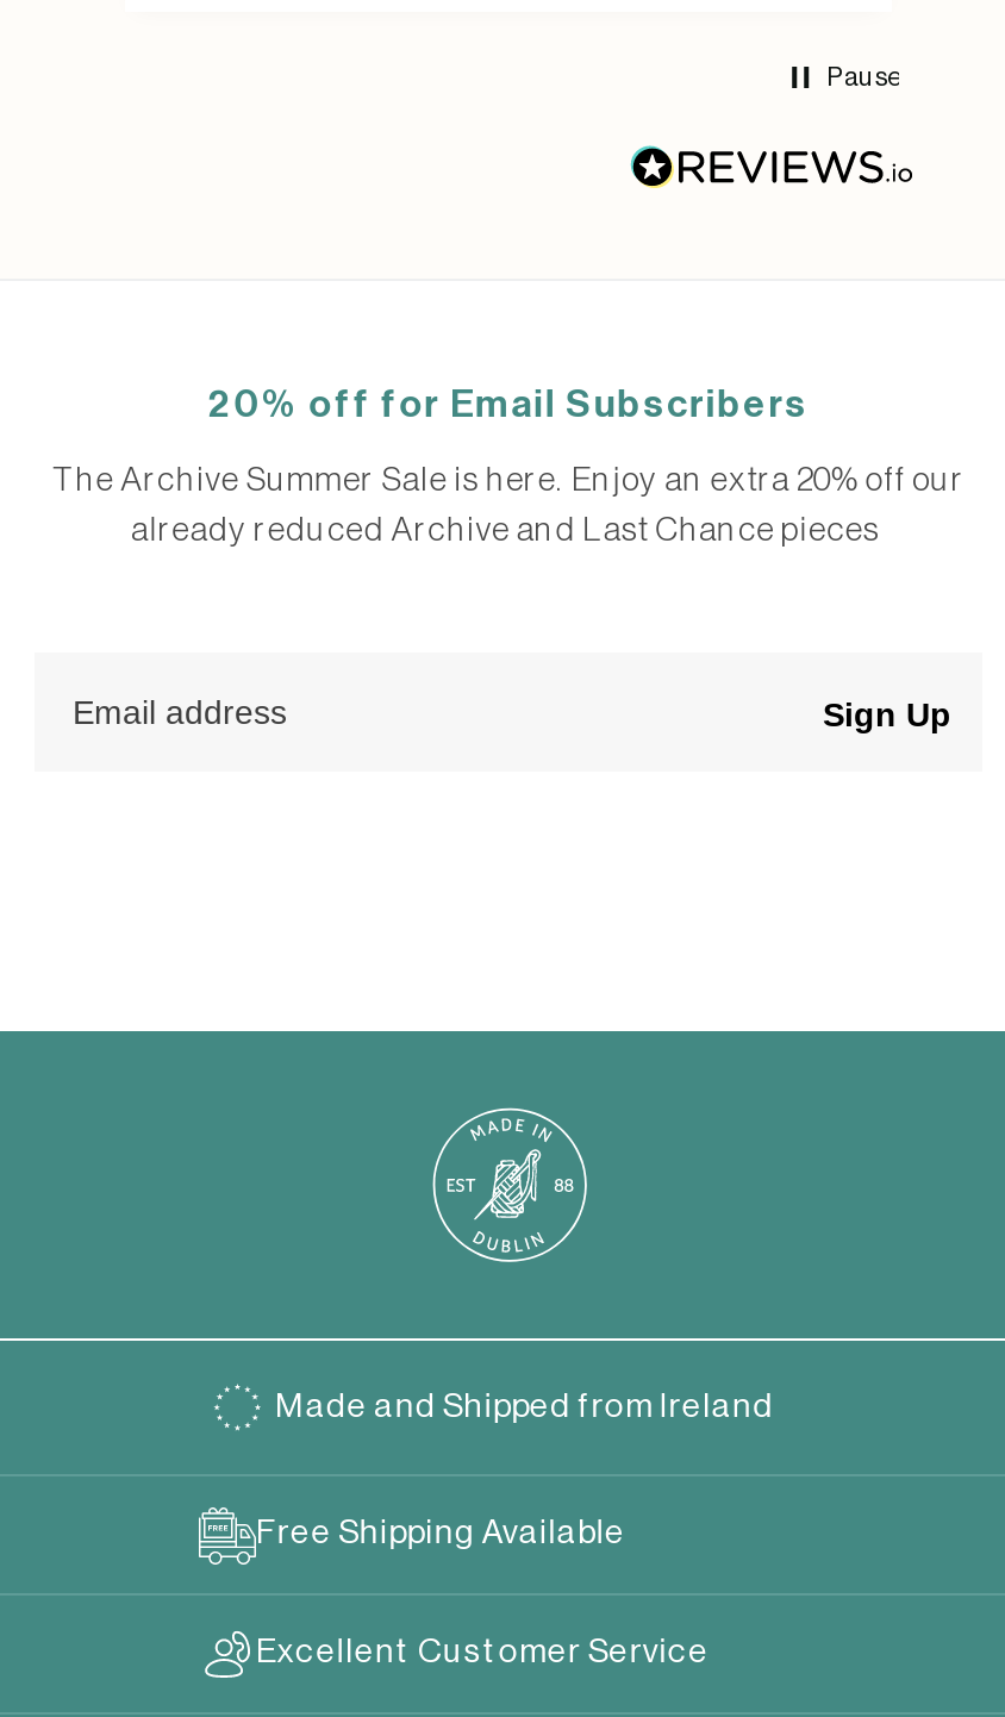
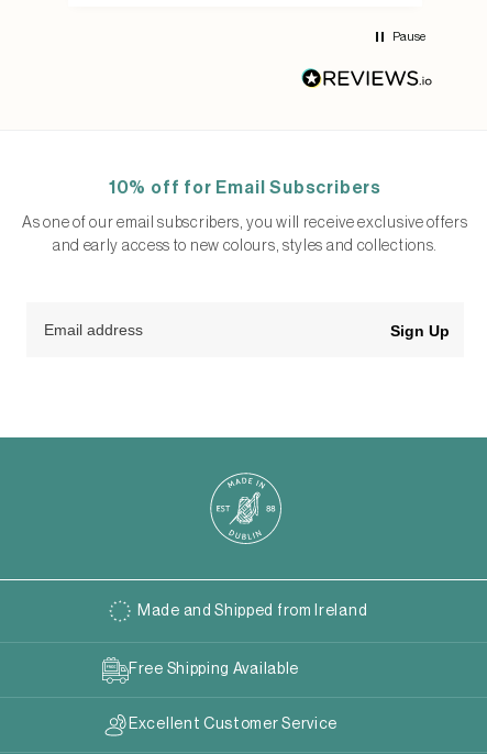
[208,386,809,424] 20% off for Email Subscribers -> [109,179,382,197] 10% off for Email Subscribers
[52,465,965,498] The Archive Summer Sale is here. Enjoy an extra 20% off our -> [22,216,468,231] As one of our email subscribers, you will receive exclusive offers
[131,515,886,548] already reduced Archive and Last Chance pieces -> [53,239,438,254] and early access to new colours, styles and collections.

